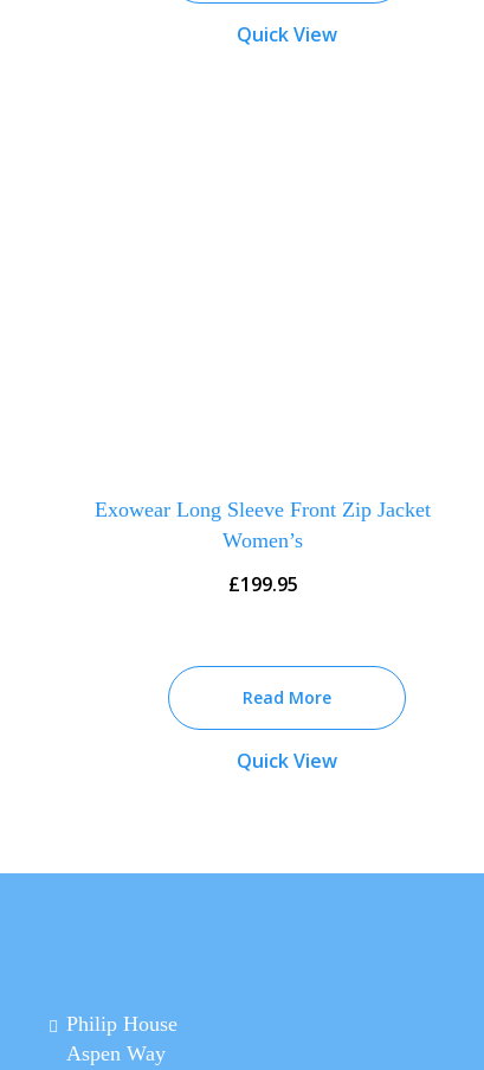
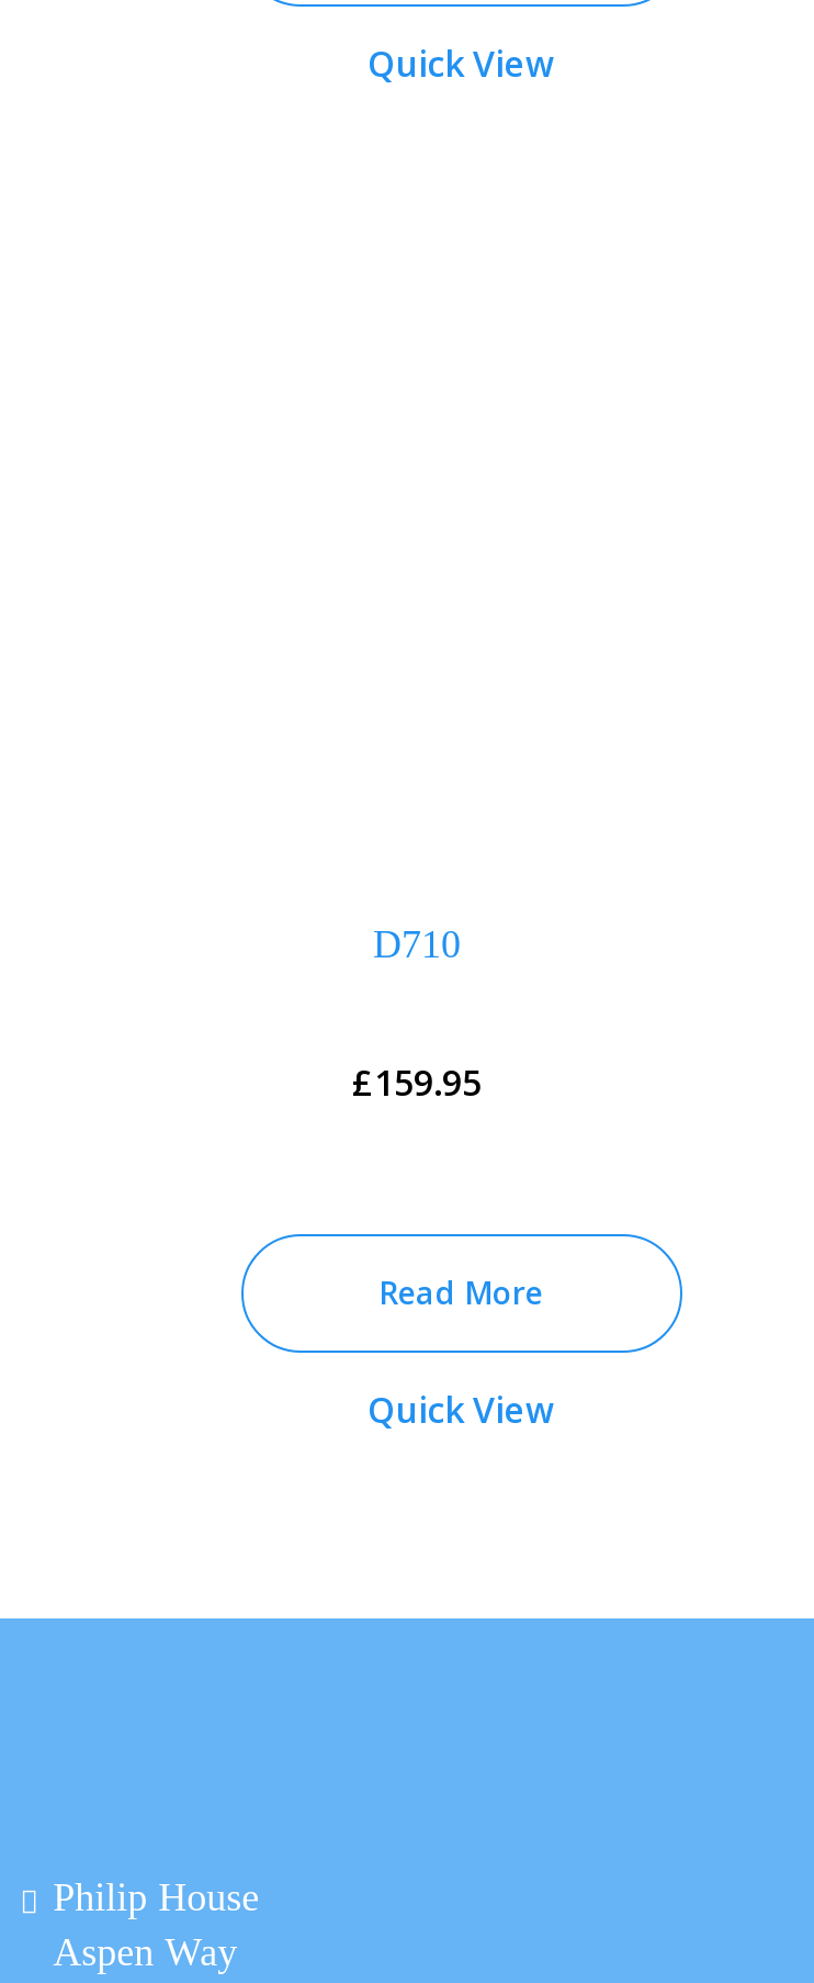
[95,498,431,552] Exowear Long Sleeve Front Zip Jacket | Women’s -> [373,923,461,967] D710
[228,571,298,597] £199.95 -> [352,1059,482,1107] £159.95

